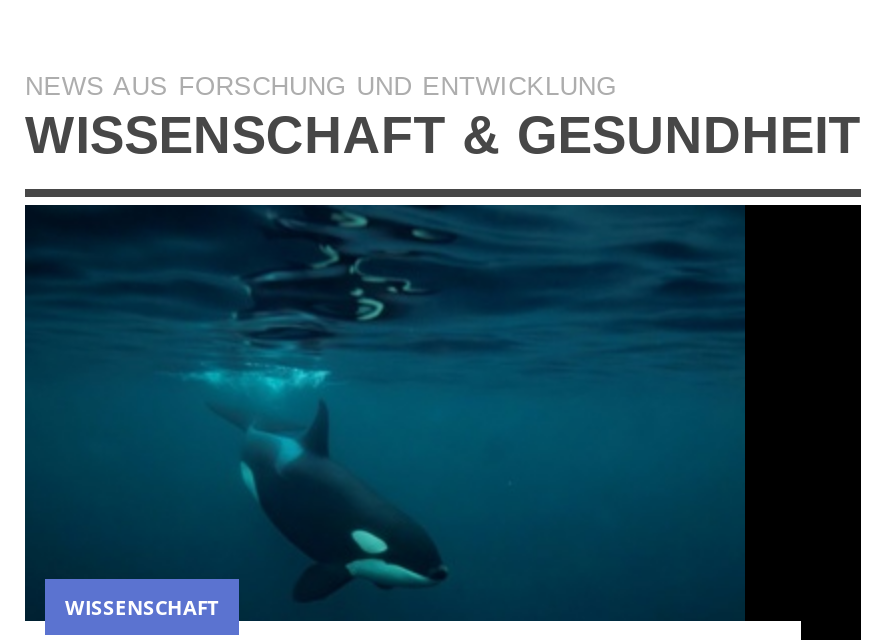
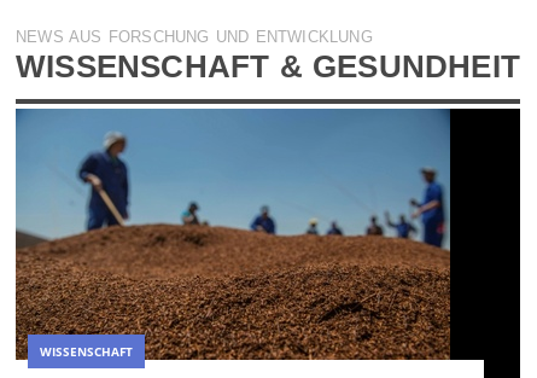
[23,203,745,623] [image] -> [14,107,451,361] [image]

